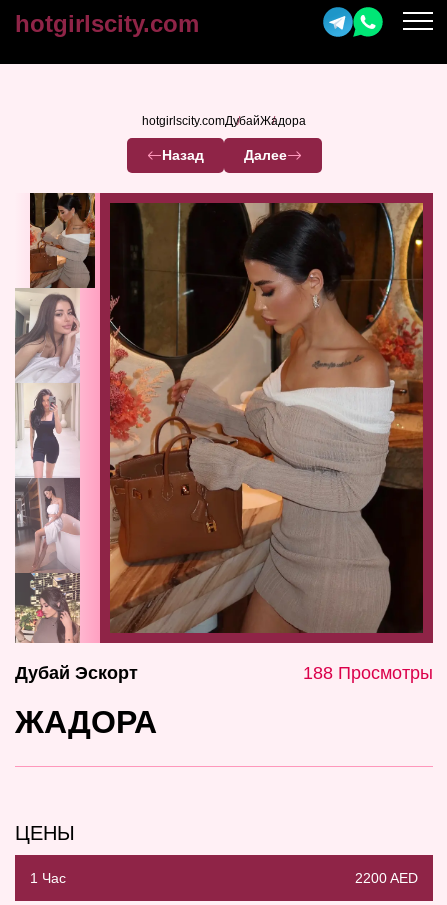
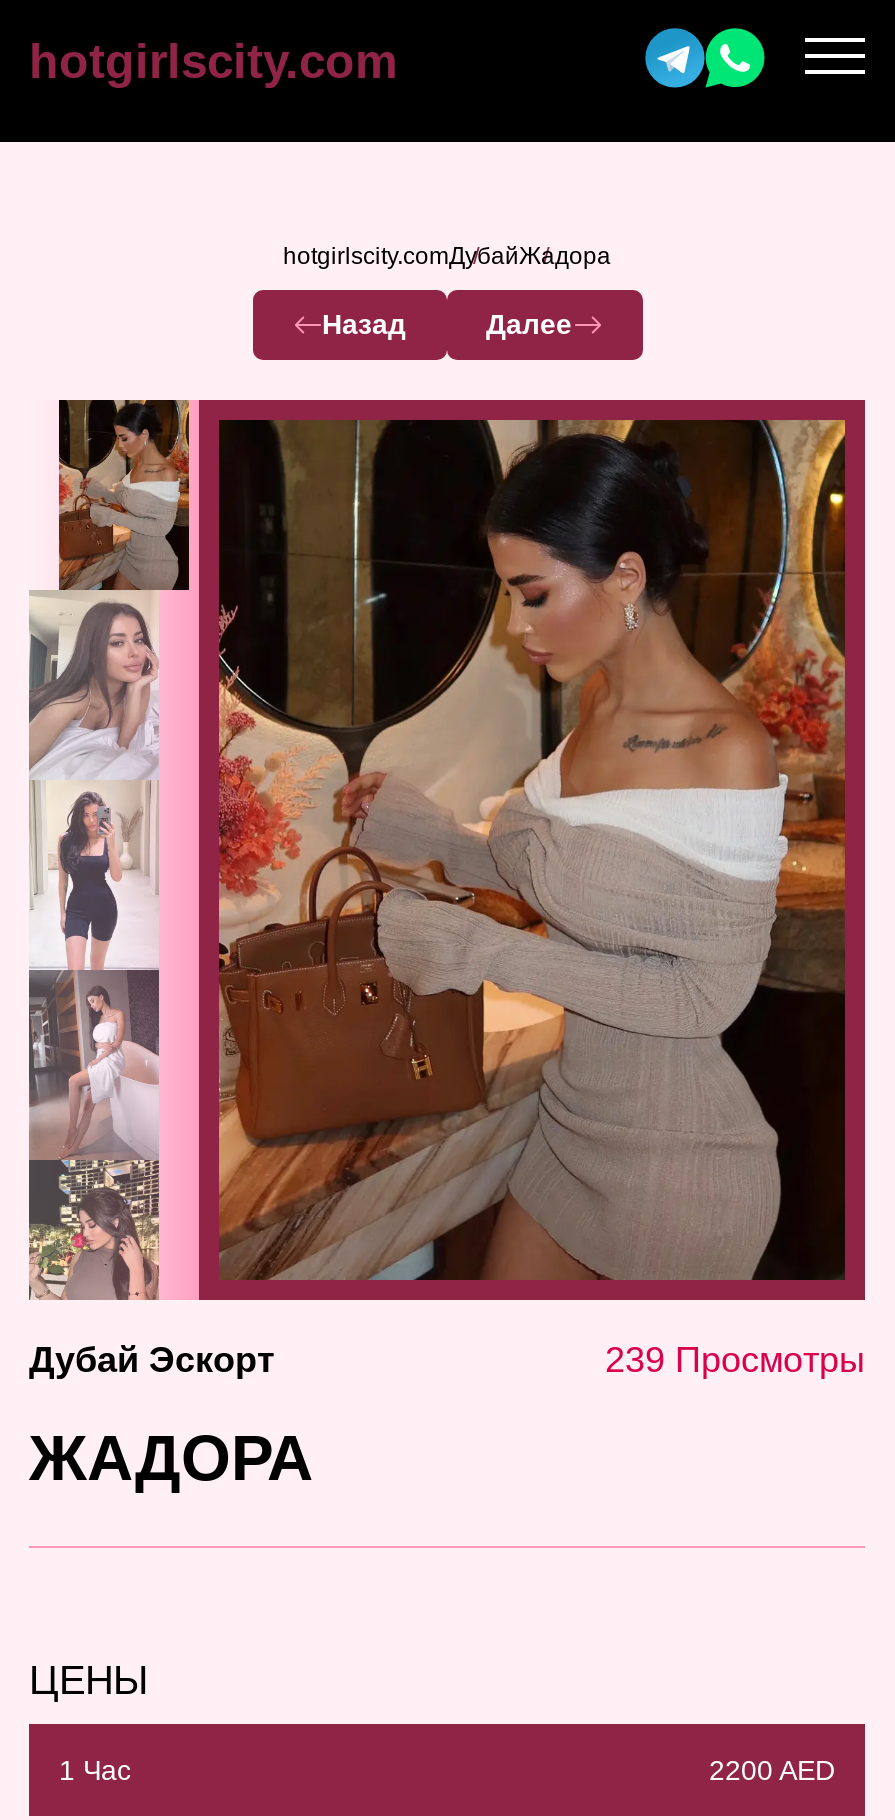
[303,663,433,683] 188 Просмотры -> [605,1340,865,1380] 239 Просмотры

